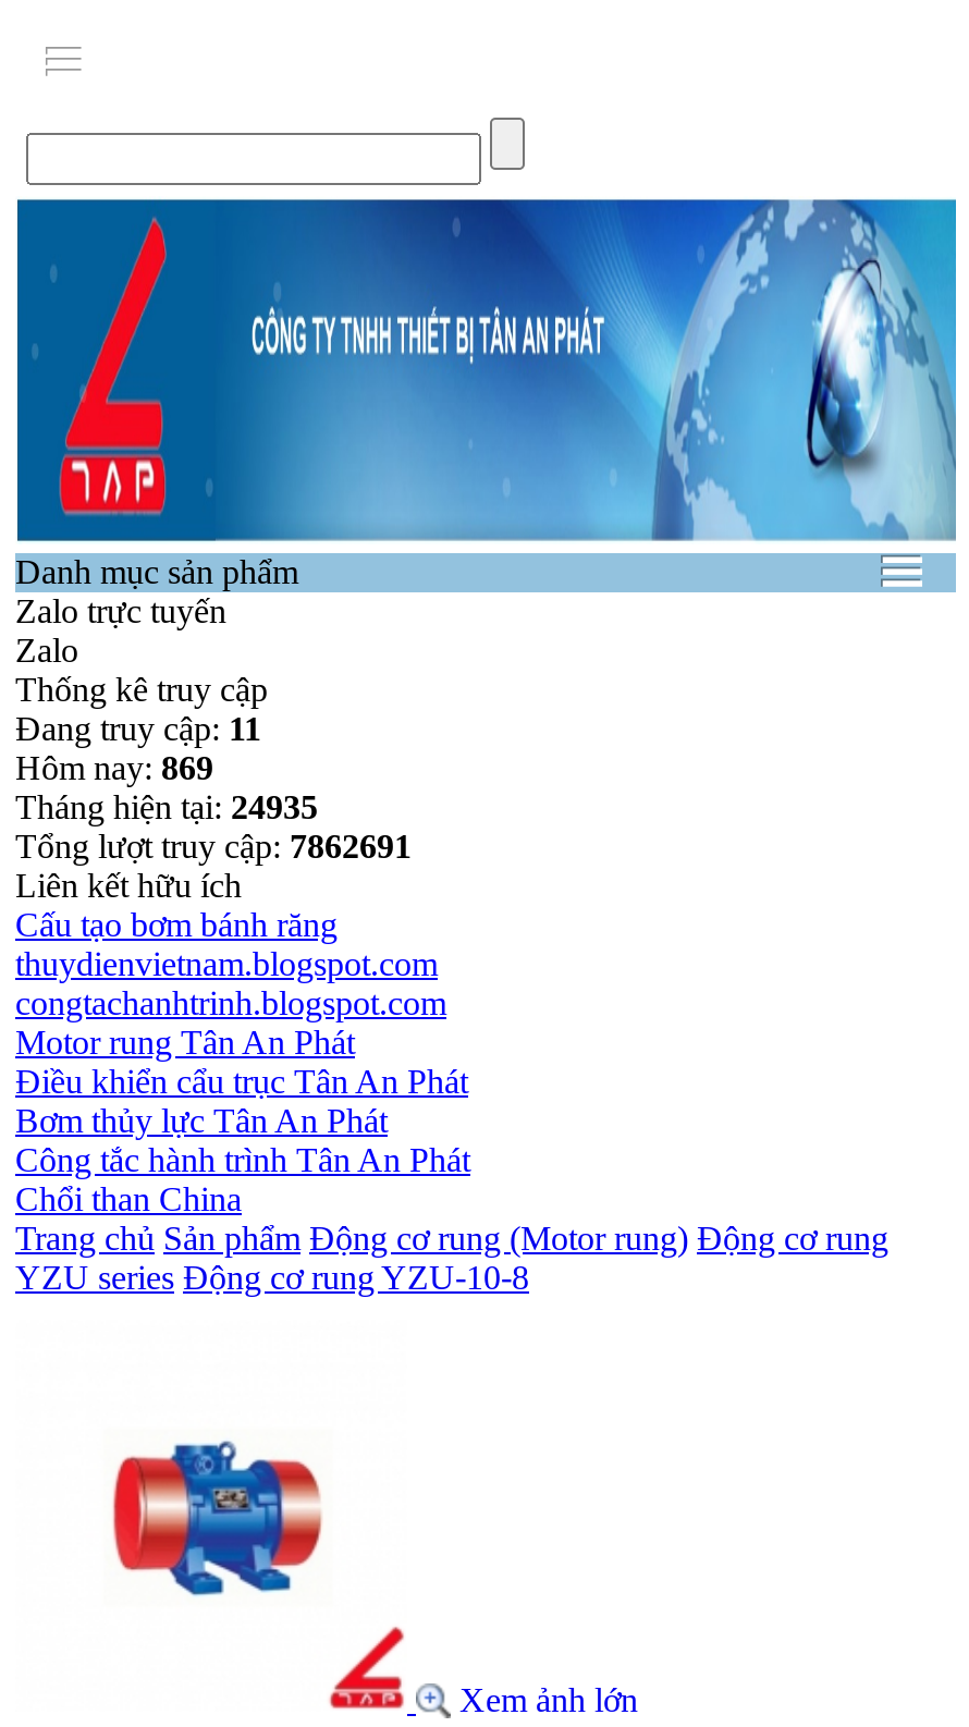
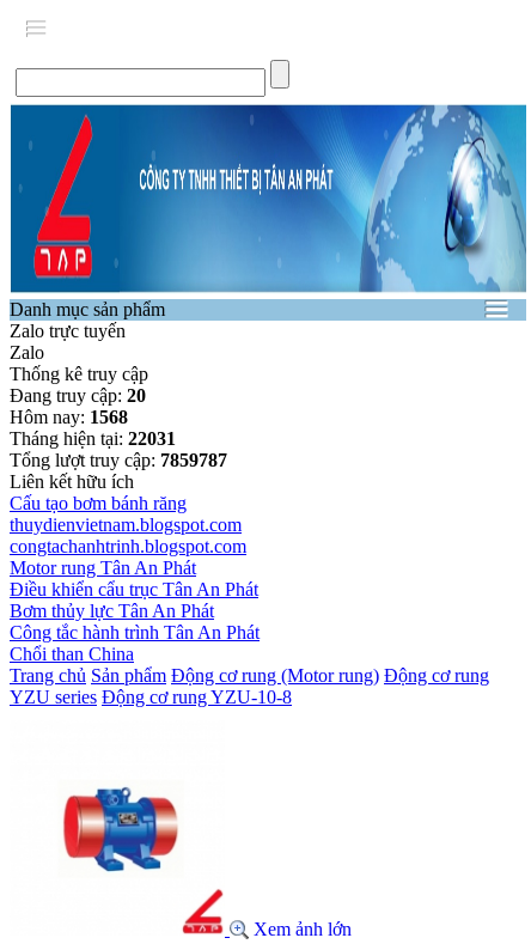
[15,710,261,747] Đang truy cập: 11 -> [10,385,146,406] Đang truy cập: 20
[15,749,213,786] Hôm nay: 869 -> [10,407,128,427] Hôm nay: 1568
[15,788,318,825] Tháng hiện tại: 24935 -> [10,428,176,449] Tháng hiện tại: 22031
[15,828,412,865] Tổng lượt truy cập: 7862691 -> [10,450,227,470] Tổng lượt truy cập: 7859787

